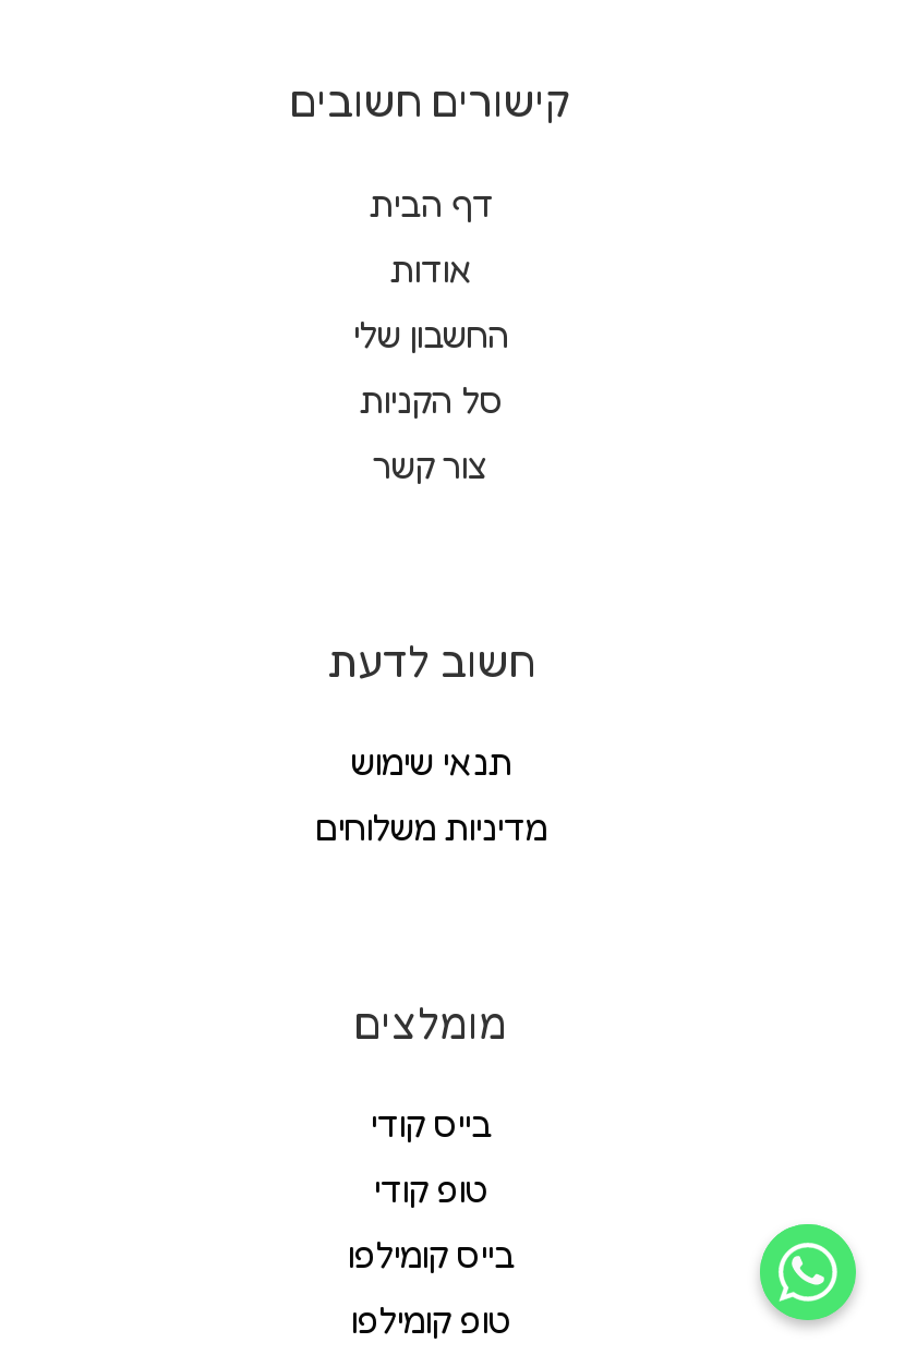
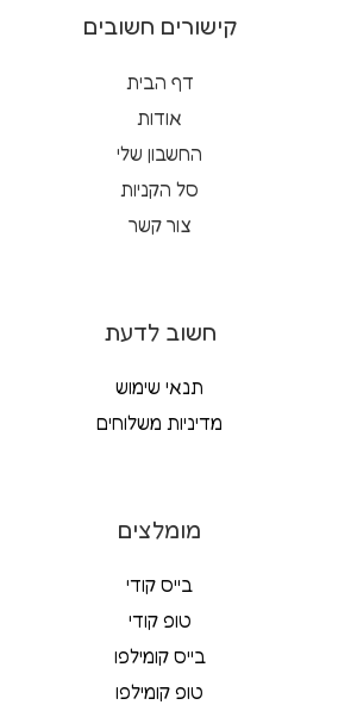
[756,1222,860,1331] [image] -> none

